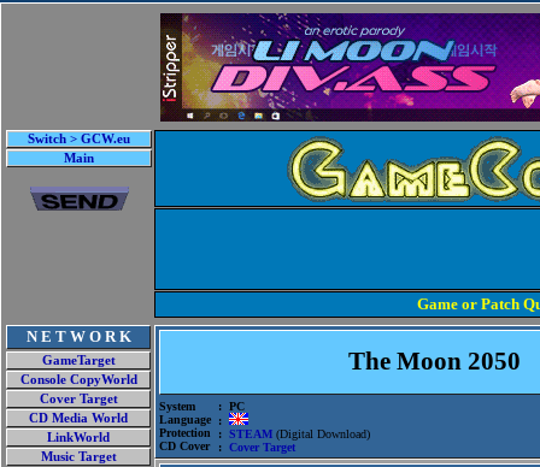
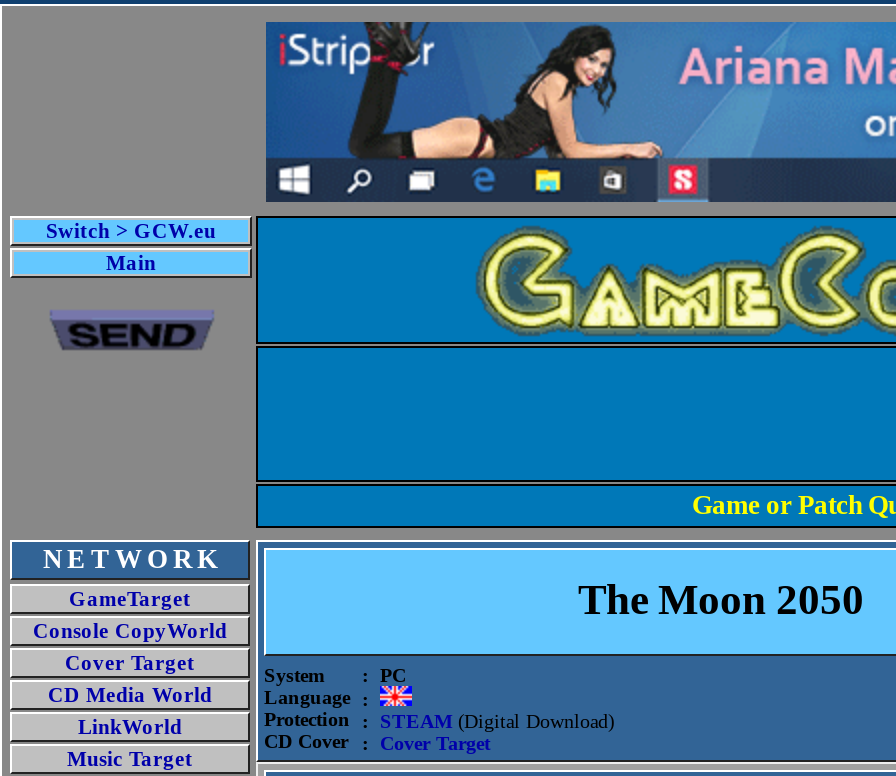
[159,12,536,123] [image] -> [266,22,890,202] [image]

